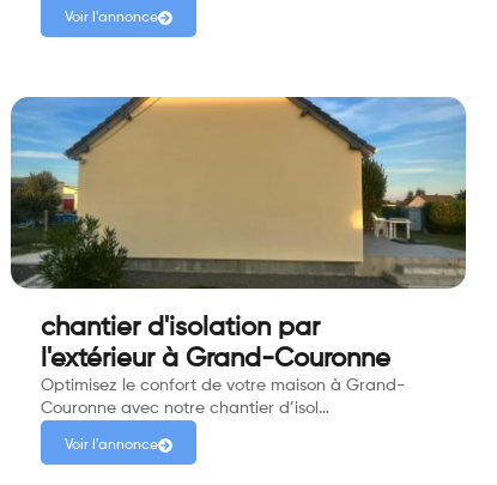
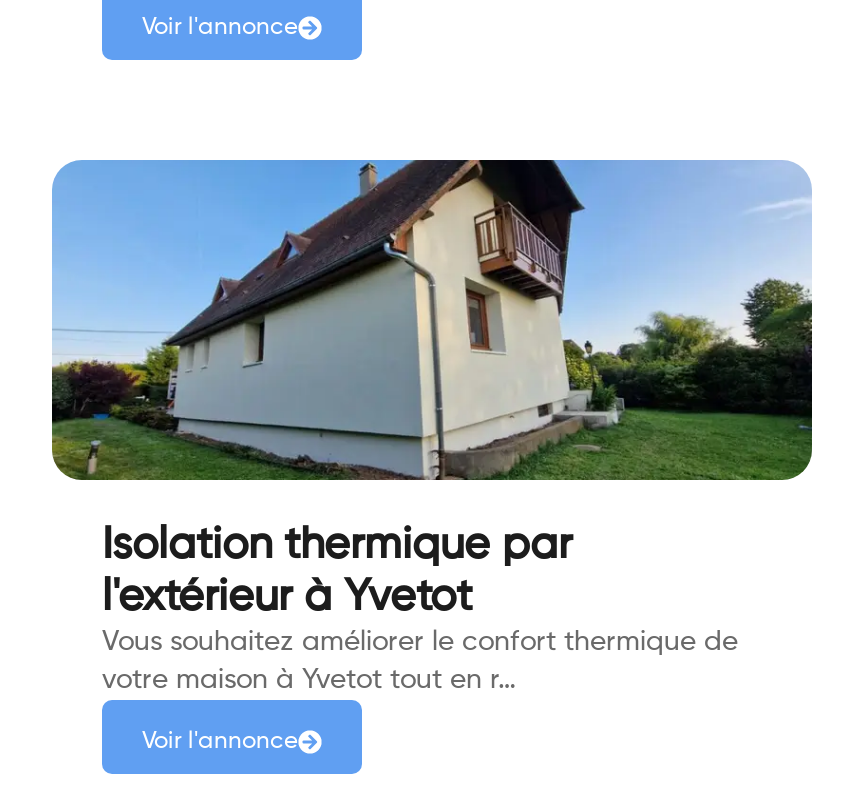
[10,96,467,417] [image] | chantier d'isolation par | l'extérieur à Grand-Couronne | Optimisez le confort de votre maison à Grand- | Couronne avec notre chantier d’isol… -> [50,158,812,694] [image] | Isolation thermique par | l'extérieur à Yvetot | Vous souhaitez améliorer le confort thermique de | votre maison à Yvetot tout en r…

